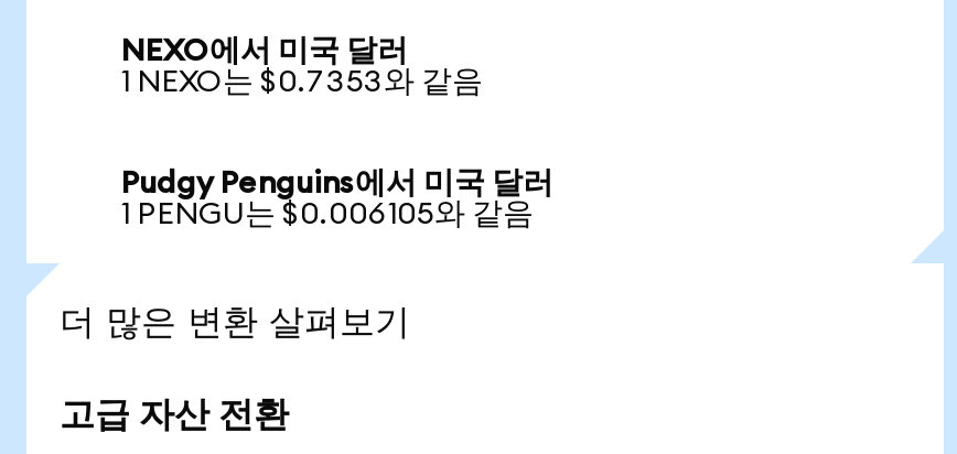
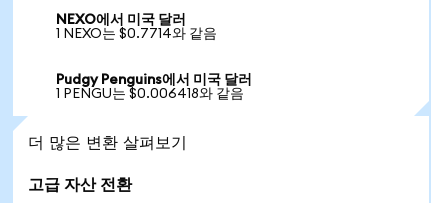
[121,67,483,98] 1 NEXO는 $0.7353와 같음 -> [56,27,217,41] 1 NEXO는 $0.7714와 같음
[121,199,534,230] 1 PENGU는 $0.006105와 같음 -> [56,87,244,101] 1 PENGU는 $0.006418와 같음

